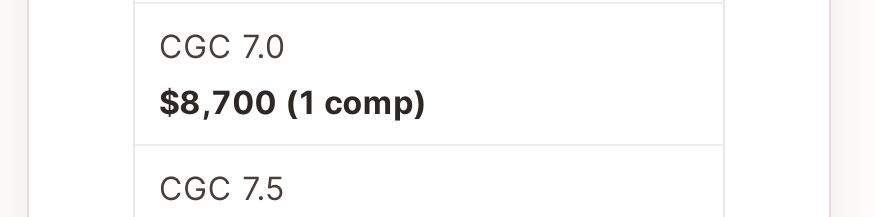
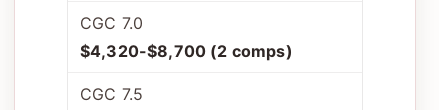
[159,83,428,123] $8,700 (1 comp) -> [80,41,293,61] $4,320-$8,700 (2 comps)

